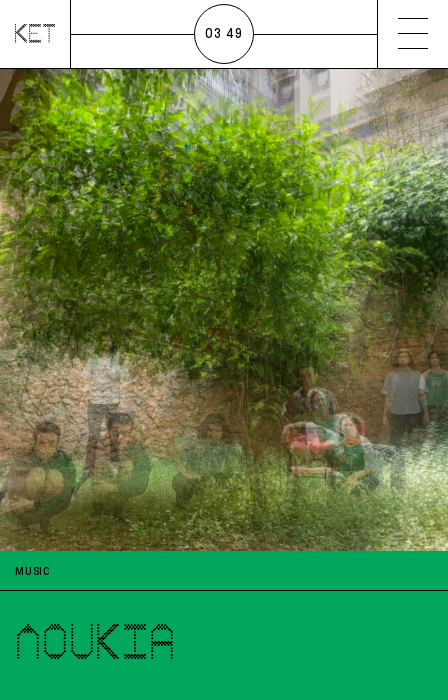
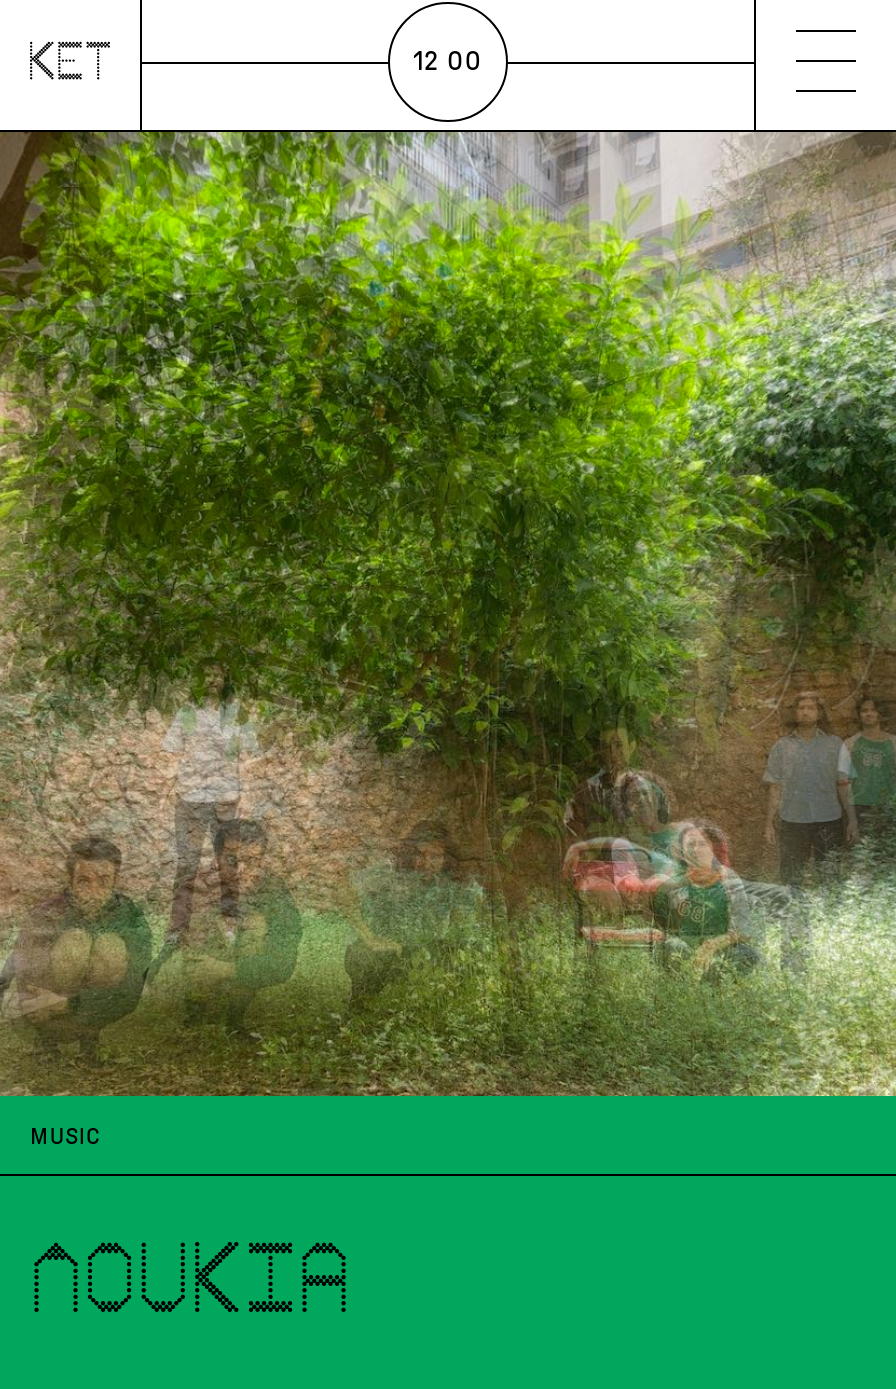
[205,26,242,41] 03: 49 -> [413,46,483,76] 12 00

